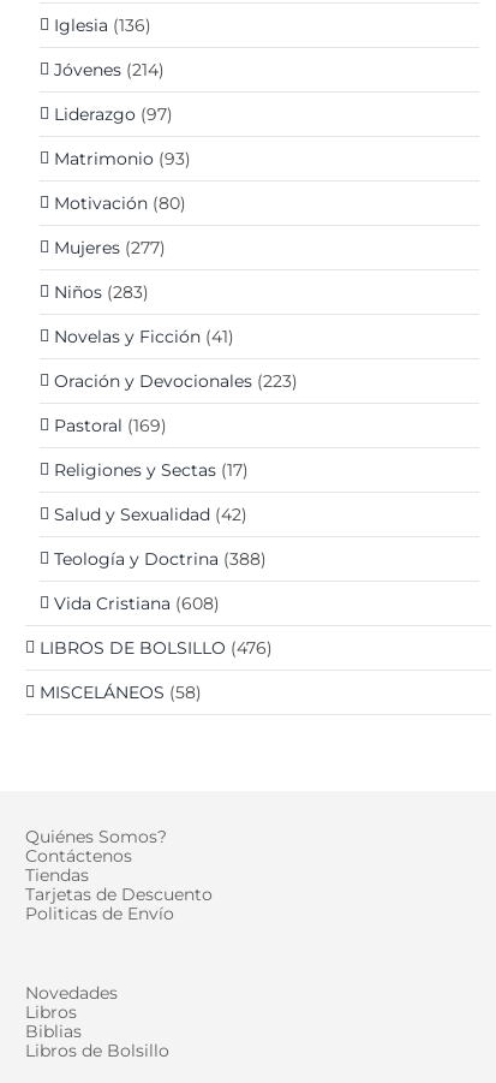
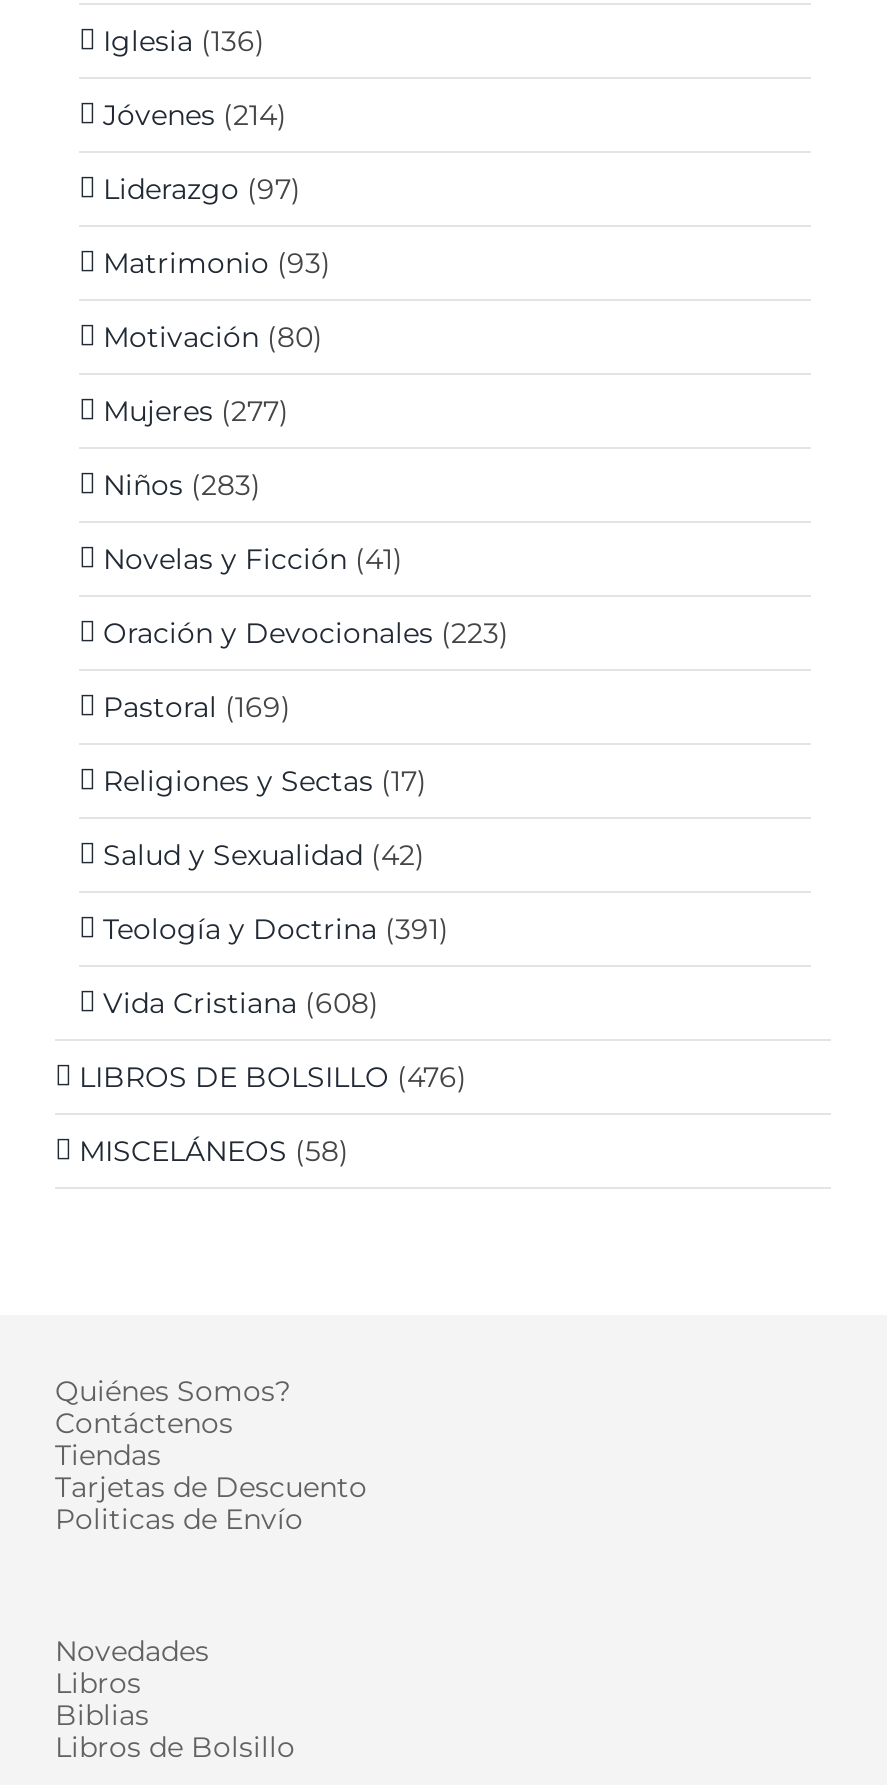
[54,548,267,569] Teología y Doctrina (388) -> [103,910,449,946] Teología y Doctrina (391)

